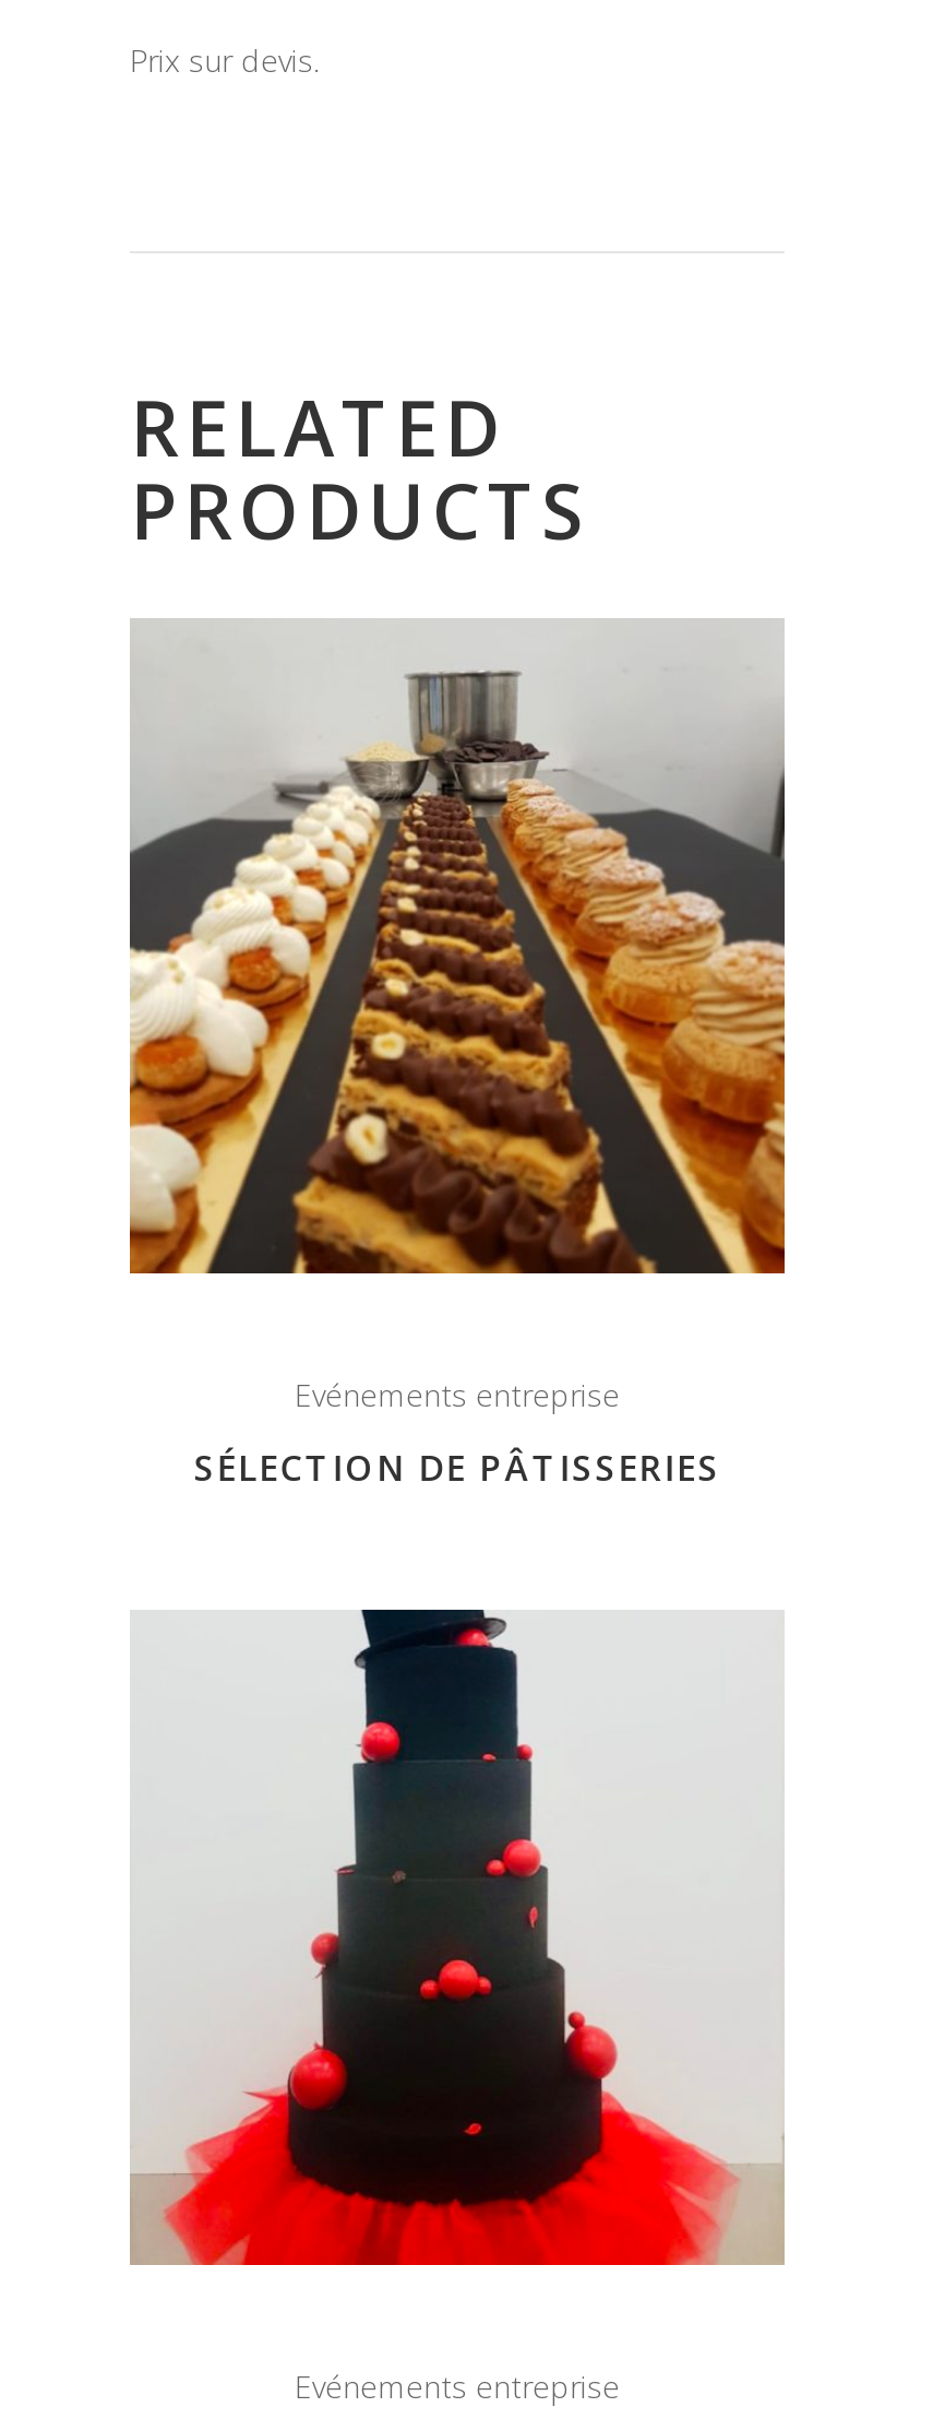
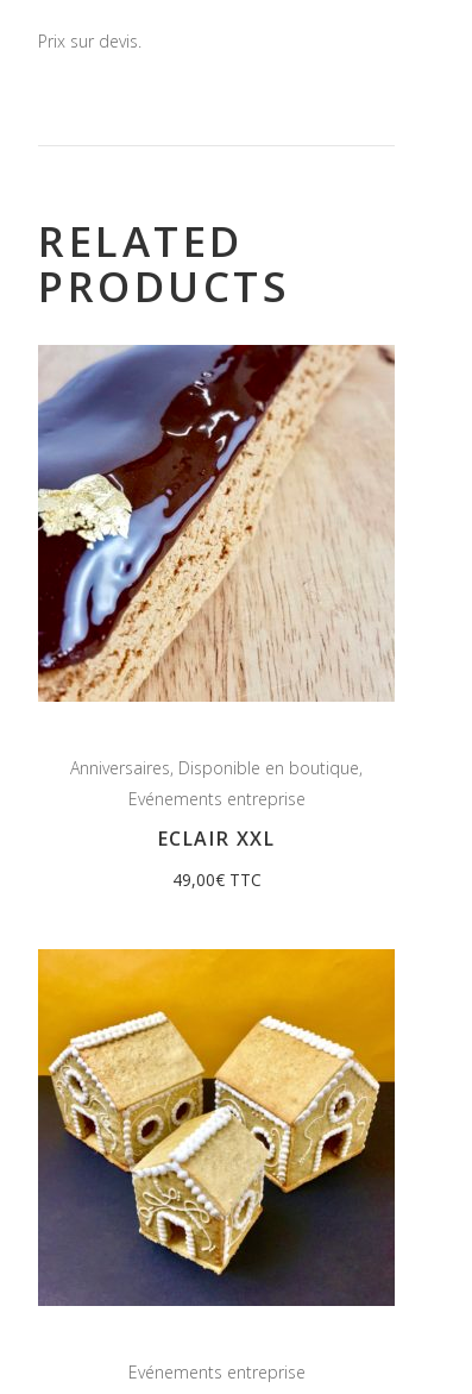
none -> [70,757,363,780] Anniversaires, Disponible en boutique,
[128,616,787,1276] [image] -> [37,344,395,703] [image]
[194,1443,721,1491] SÉLECTION DE PÂTISSERIES -> [158,826,275,891] ECLAIR XXL | 49,00€ TTC
[130,1608,785,2267] [image] -> [37,948,396,1307] [image]

